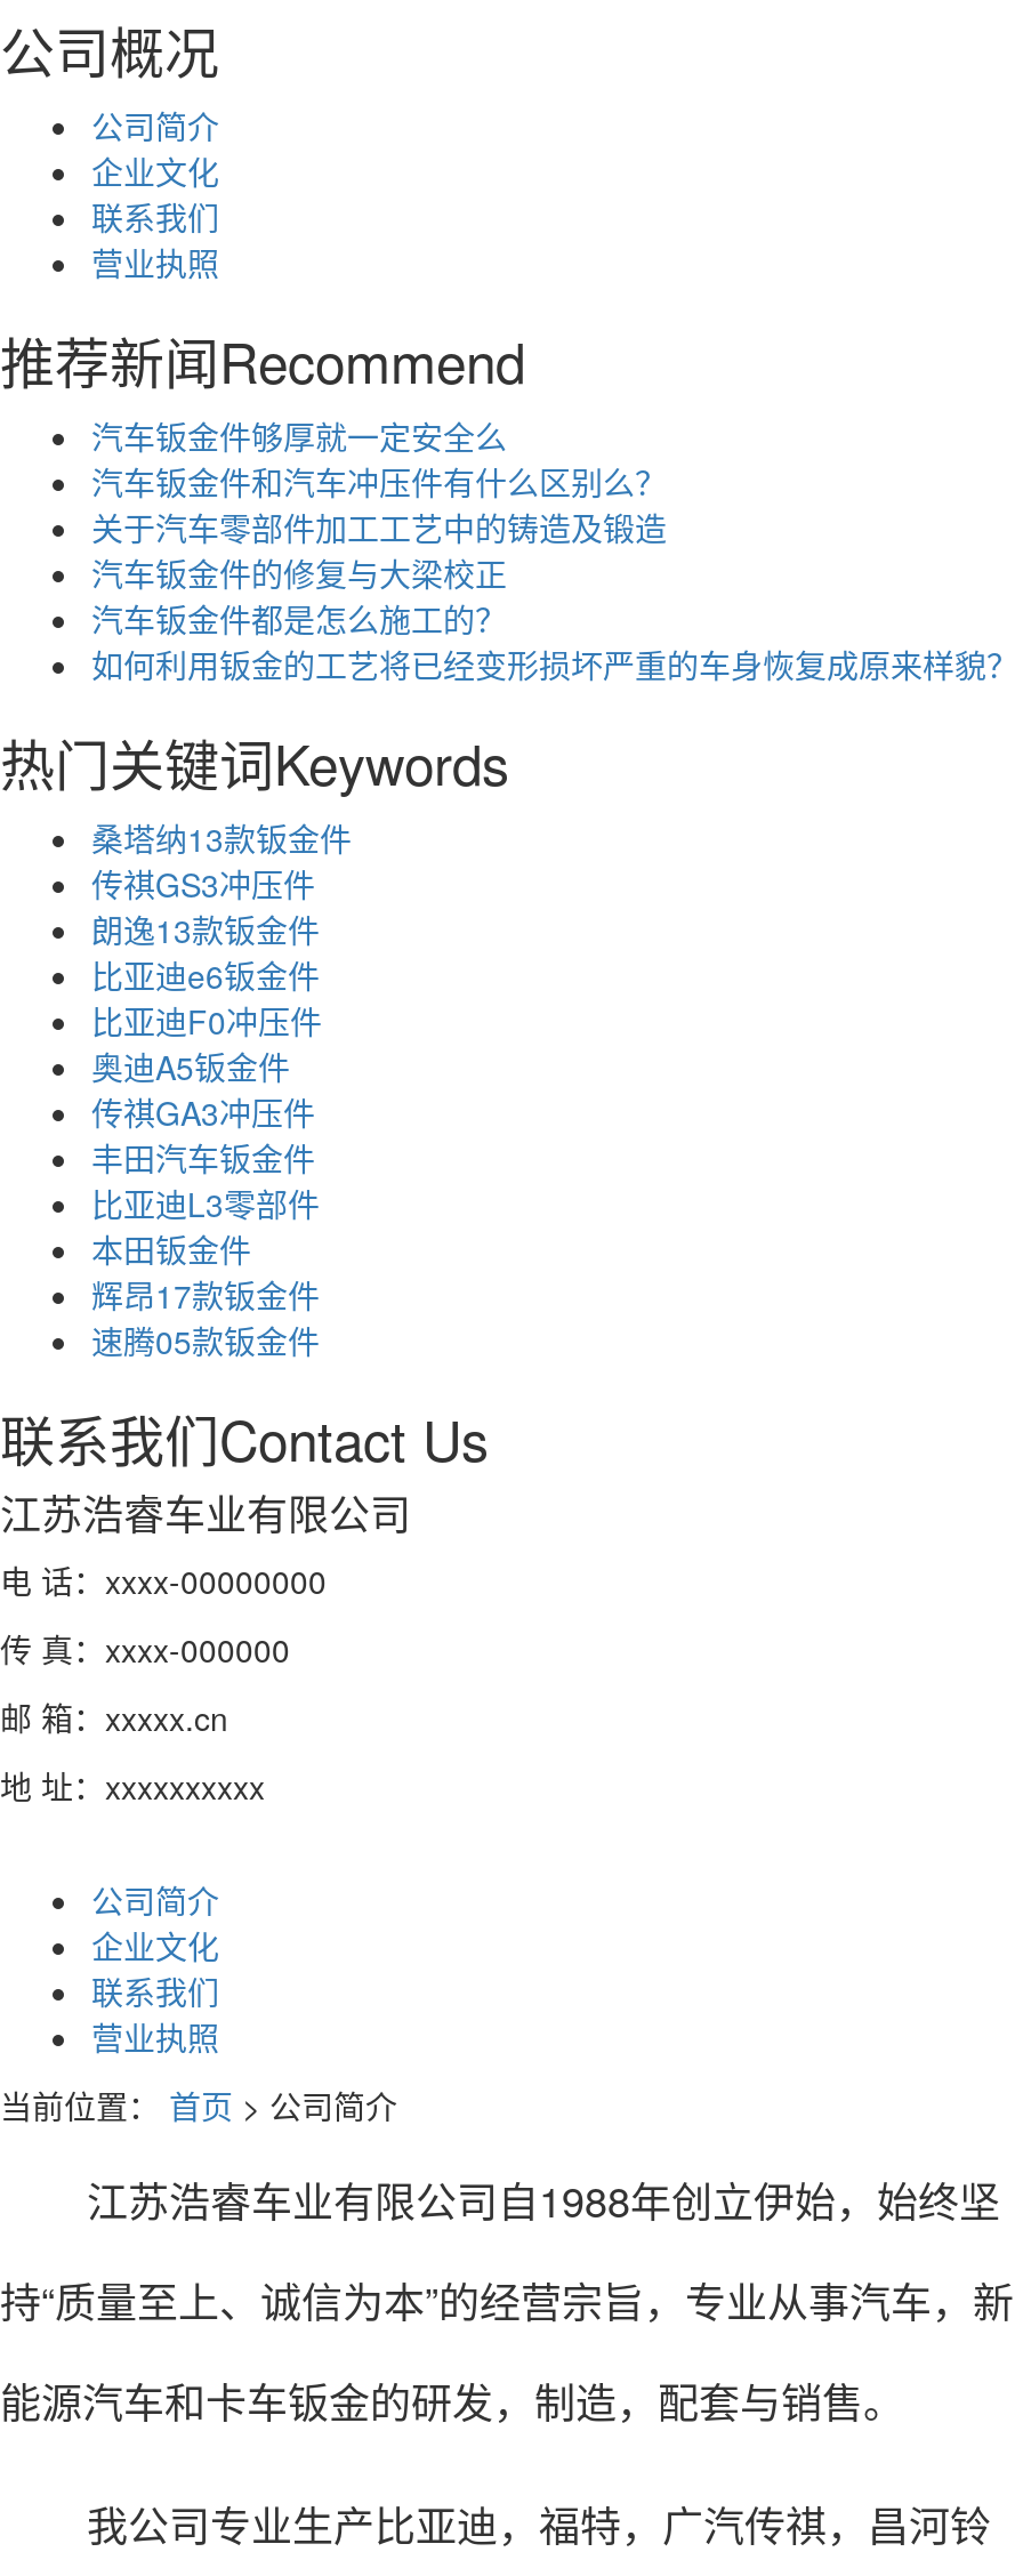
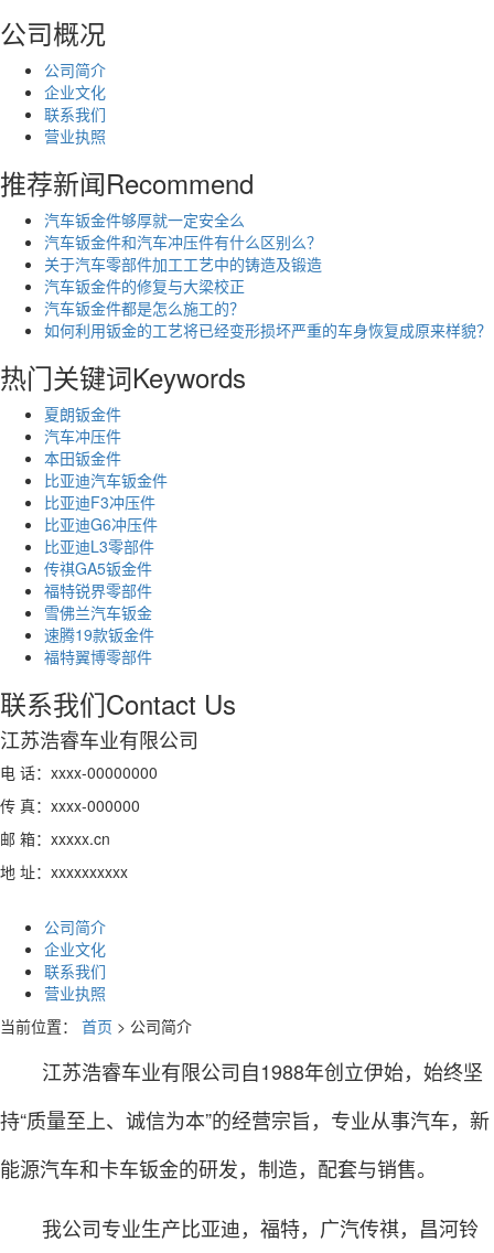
[91,816,352,1181] 桑塔纳13款钣金件 | 传祺GS3冲压件 | 朗逸13款钣金件 | 比亚迪e6钣金件 | 比亚迪F0冲压件 | 奥迪A5钣金件 | 传祺GA3冲压件 | 丰田汽车钣金件 -> [44,403,121,447] 夏朗钣金件 | 汽车冲压件
moved [91,1181,320,1227] -> [44,535,154,557]: 比亚迪L3零部件
moved [91,1227,251,1273] -> [44,447,121,469]: 本田钣金件
[91,1273,320,1364] 辉昂17款钣金件 | 速腾05款钣金件 -> [44,469,168,668] 比亚迪汽车钣金件 | 比亚迪F3冲压件 | 比亚迪G6冲压件 | 传祺GA5钣金件 | 福特锐界零部件 | 雪佛兰汽车钣金 | 速腾19款钣金件 | 福特翼博零部件

